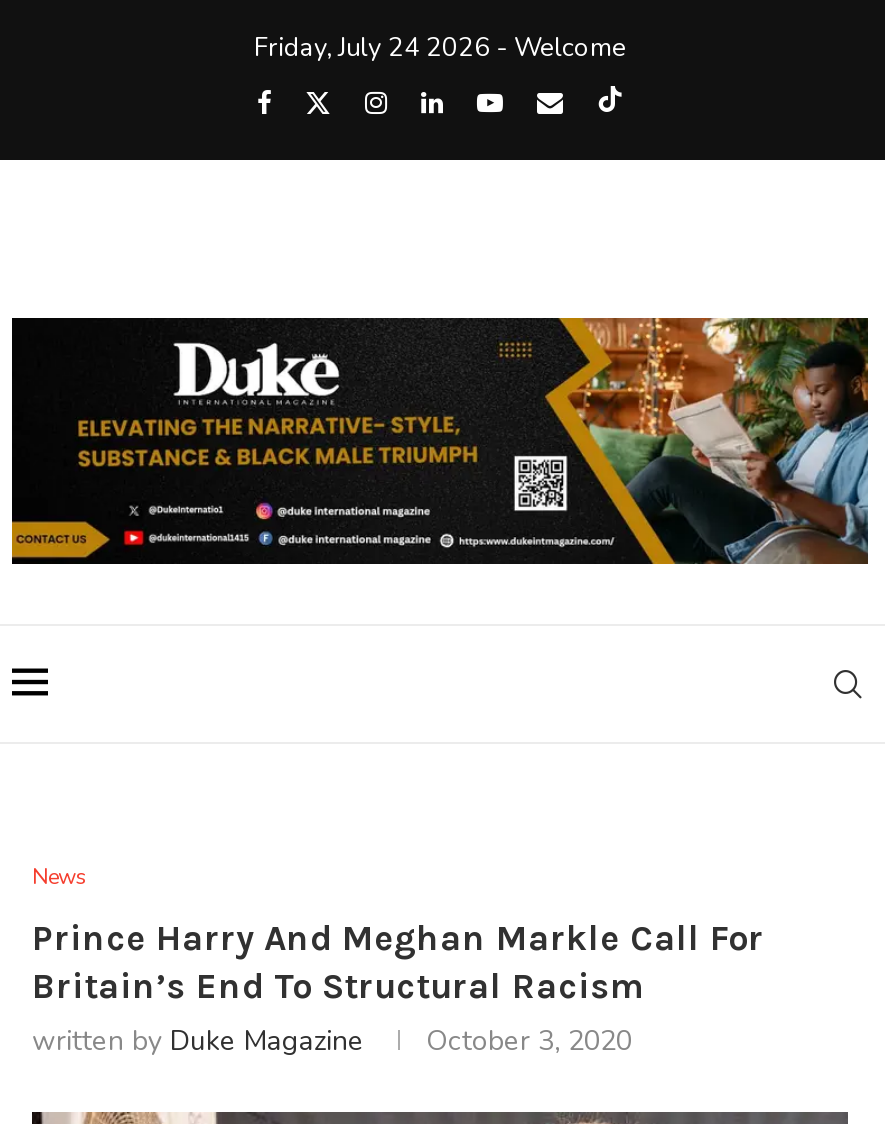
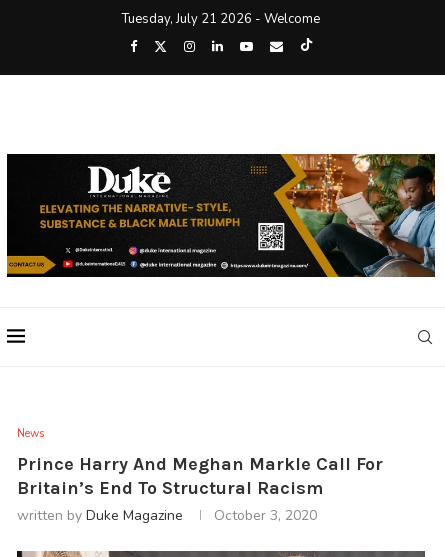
[254,30,626,66] Friday, July 24 2026 - Welcome -> [122,10,320,28] Tuesday, July 21 2026 - Welcome

